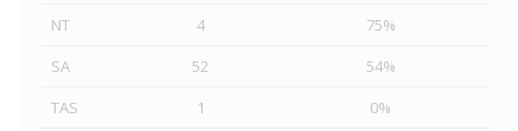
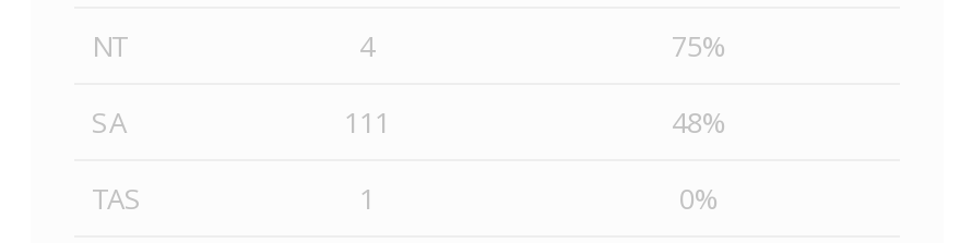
[192,55,209,77] 52 -> [344,102,390,142] 111
[366,55,395,77] 54% -> [672,102,726,142] 48%

